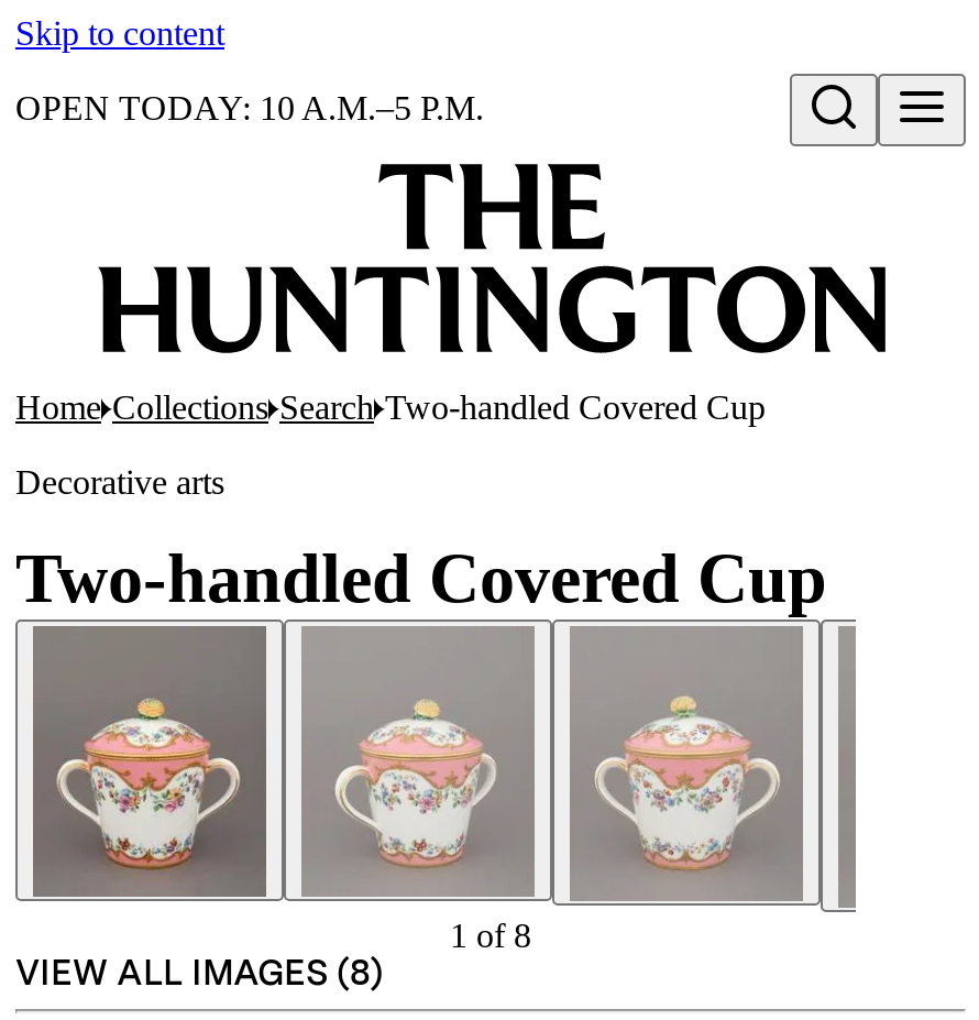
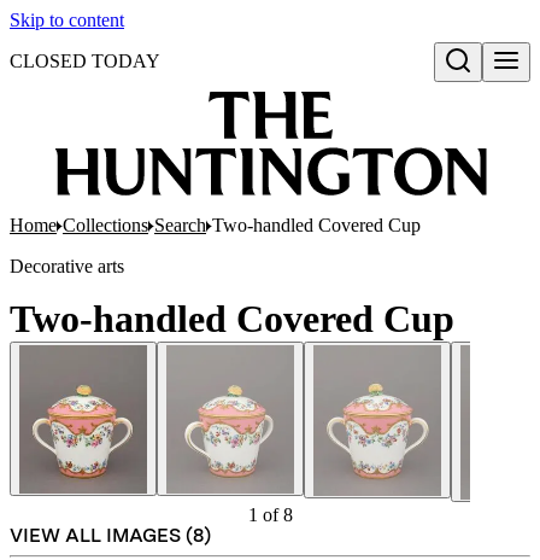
[15,89,484,127] OPEN TODAY: 10 A.M.–5 P.M. -> [10,51,160,71] CLOSED TODAY

